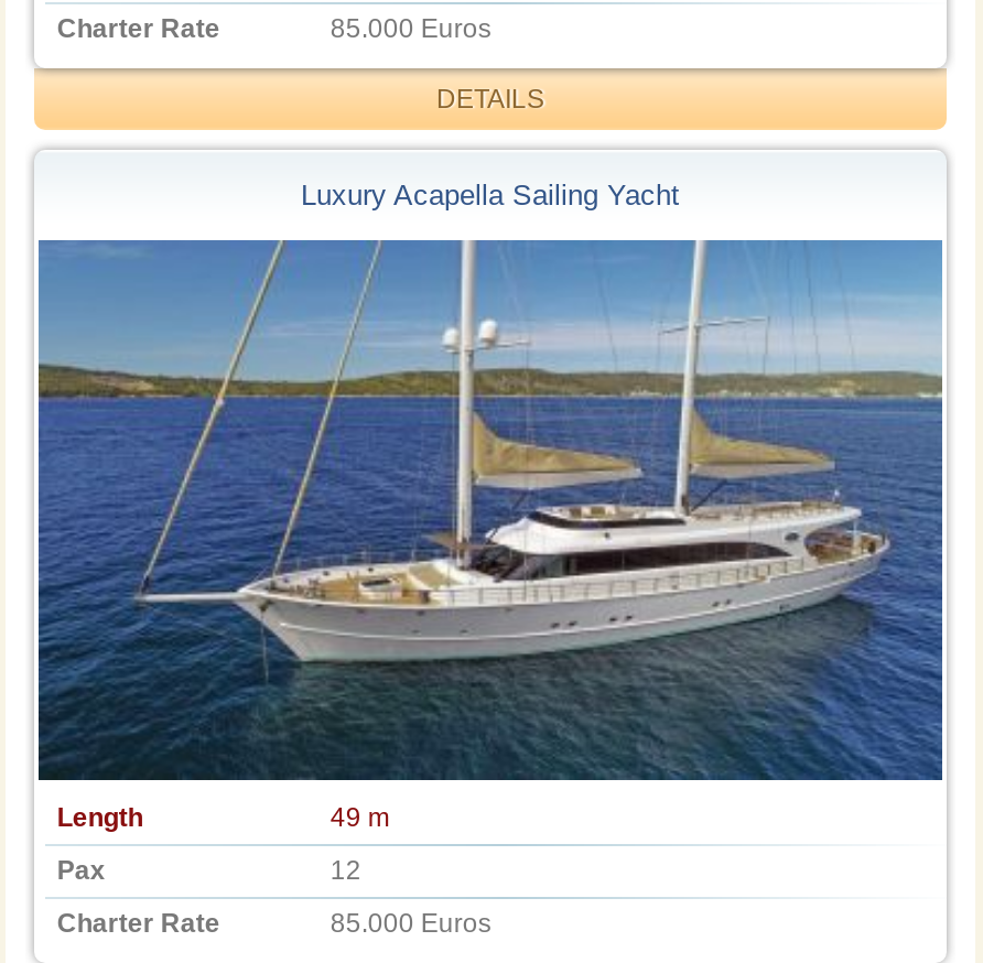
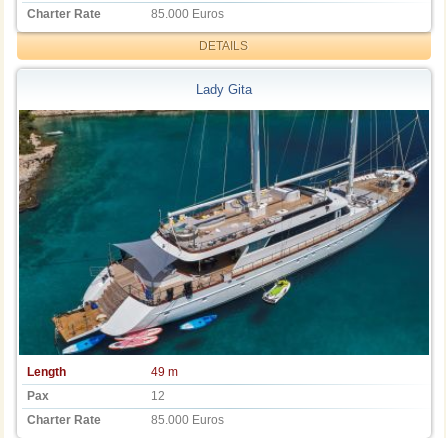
[301,178,680,211] Luxury Acapella Sailing Yacht -> [196,82,252,97] Lady Gita
[36,238,944,780] [image] -> [18,109,430,355] [image]

